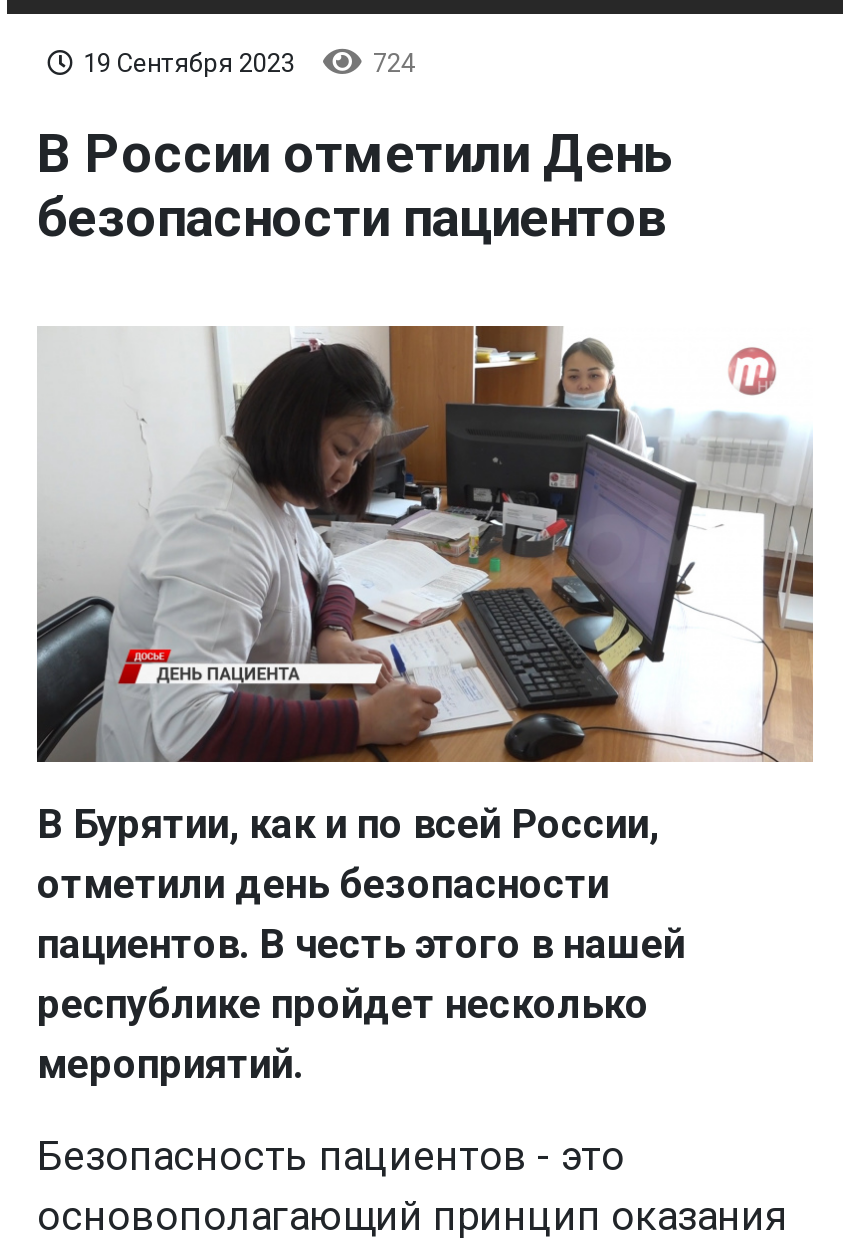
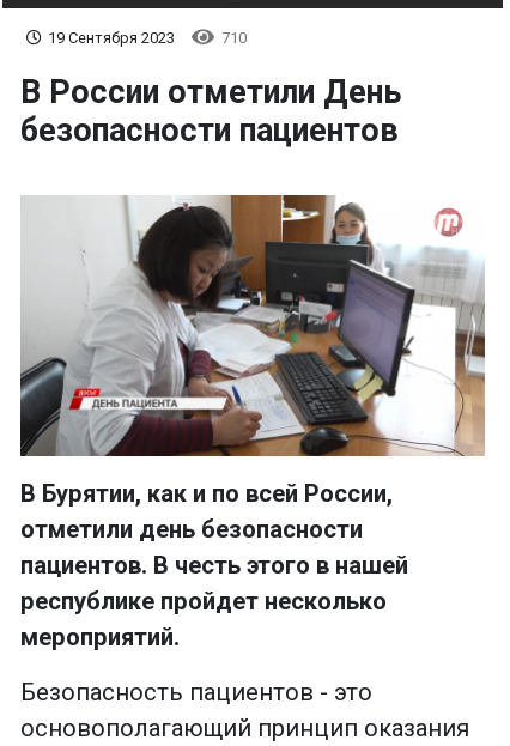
[373,48,415,78] 724 -> [221,29,247,47] 710

